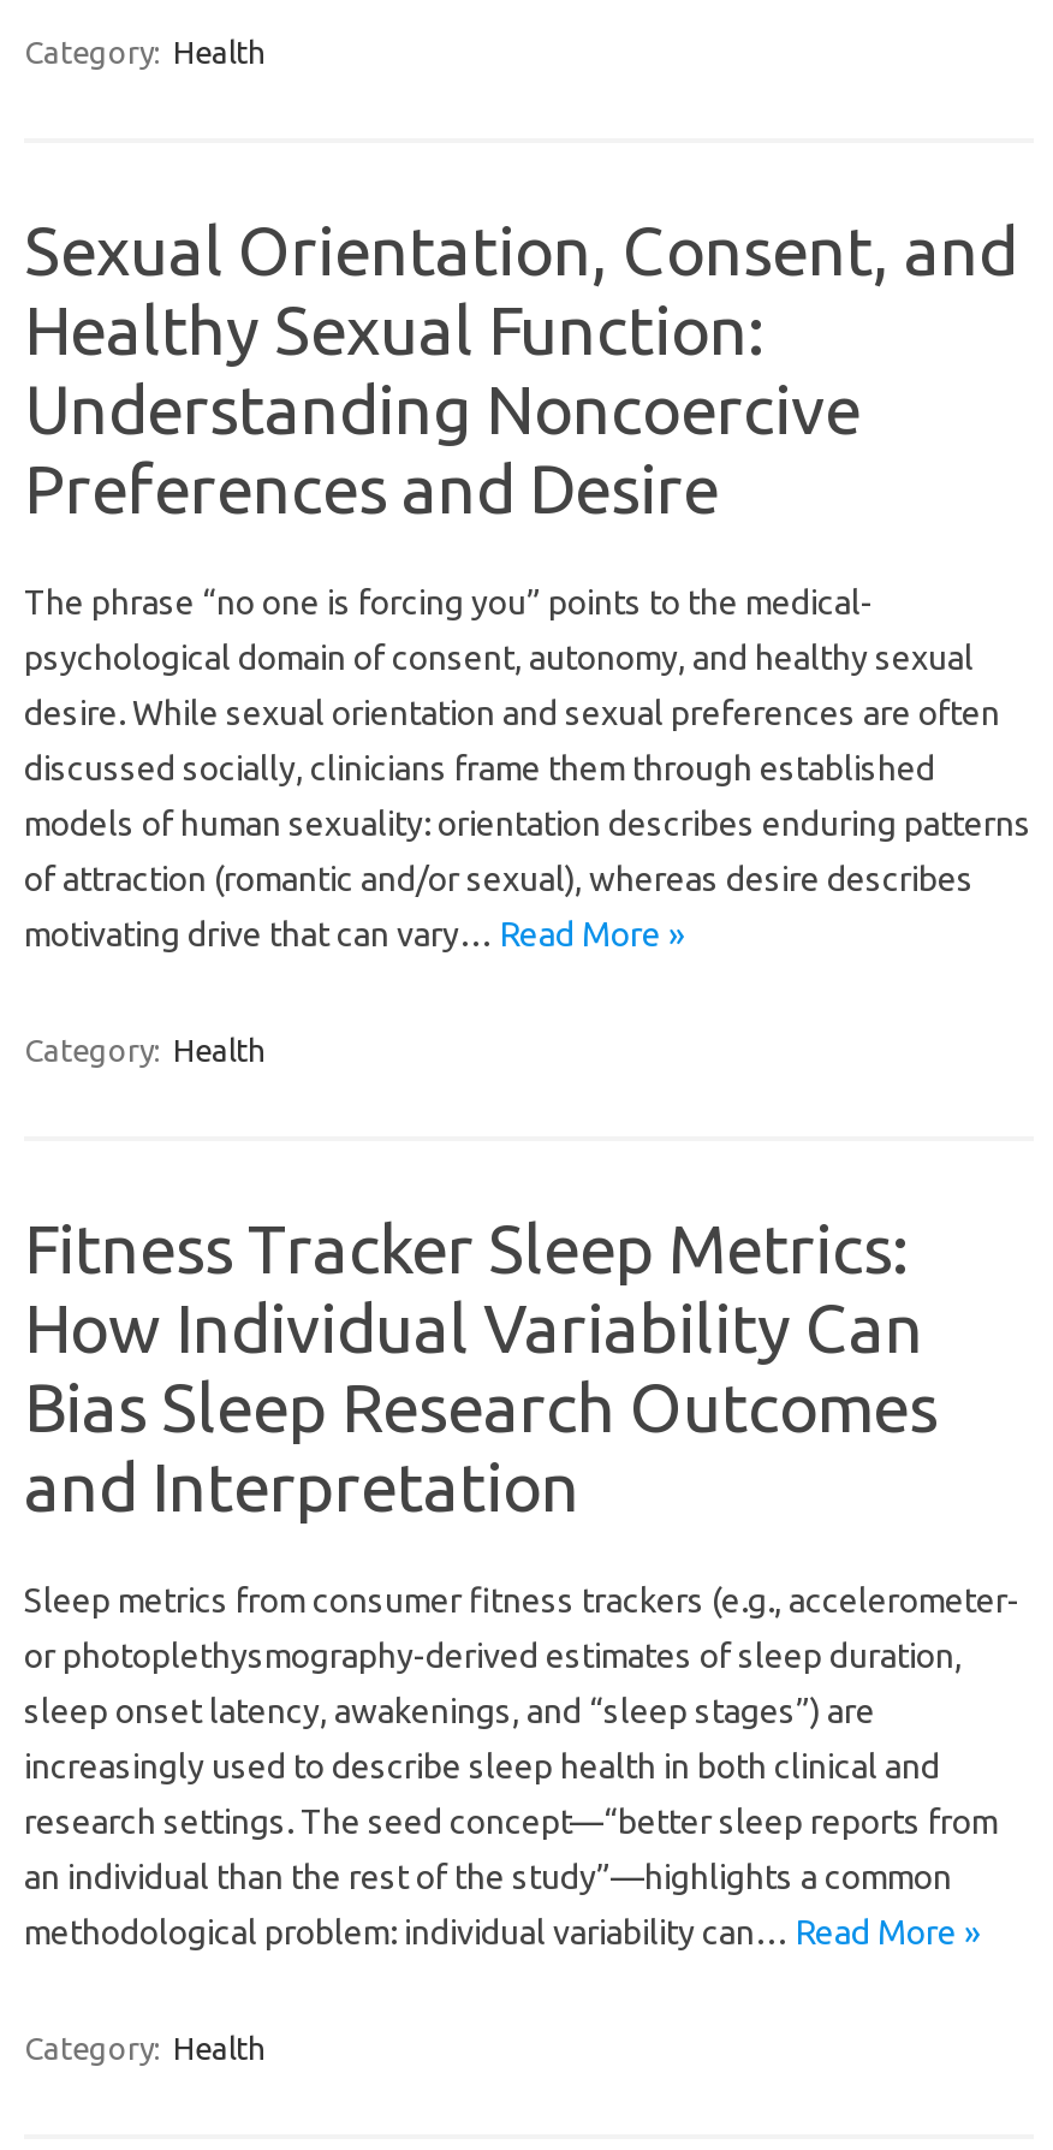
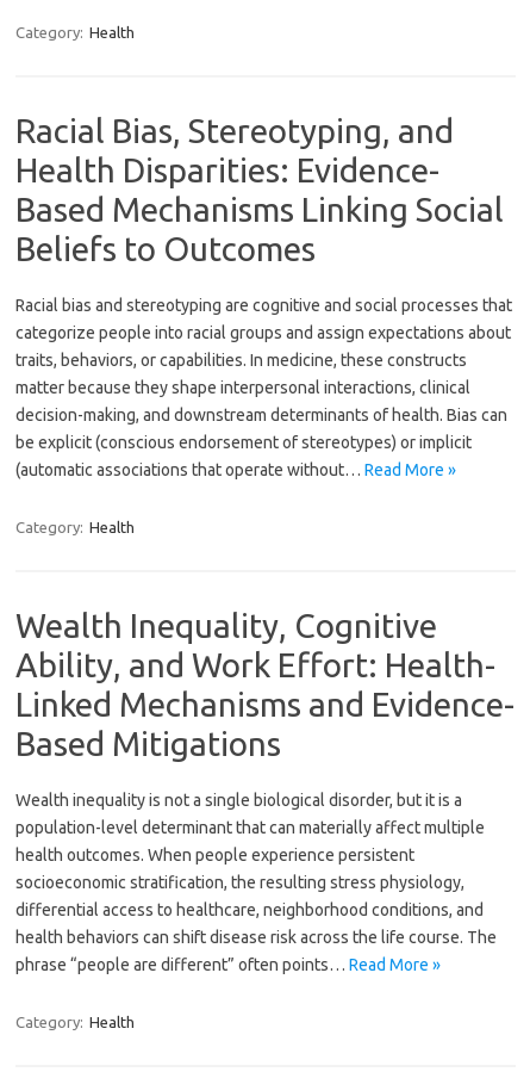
[24,213,1017,525] Sexual Orientation, Consent, and | Healthy Sexual Function: | Understanding Noncoercive | Preferences and Desire -> [15,112,504,267] Racial Bias, Stereotyping, and | Health Disparities: Evidence- | Based Mechanisms Linking Social | Beliefs to Outcomes
[24,583,1031,954] The phrase “no one is forcing you” points to the medical- | psychological domain of consent, autonomy, and healthy sexual | desire. While sexual orientation and sexual preferences are often | discussed socially, clinicians frame them through established | models of human sexuality: orientation describes enduring patterns | of attraction (romantic and/or sexual), whereas desire describes | motivating drive that can vary… Read More » -> [15,296,512,479] Racial bias and stereotyping are cognitive and social processes that | categorize people into racial groups and assign expectations about | traits, behaviors, or capabilities. In medicine, these constructs | matter because they shape interpersonal interactions, clinical | decision-making, and downstream determinants of health. Bias can | be explicit (conscious endorsement of stereotypes) or implicit | (automatic associations that operate without… Read More »
[24,1211,938,1524] Fitness Tracker Sleep Metrics: | How Individual Variability Can | Bias Sleep Research Outcomes | and Interpretation -> [15,607,515,762] Wealth Inequality, Cognitive | Ability, and Work Effort: Health- | Linked Mechanisms and Evidence- | Based Mitigations
[24,1581,1019,1952] Sleep metrics from consumer fitness trackers (e.g., accelerometer- | or photoplethysmography-derived estimates of sleep duration, | sleep onset latency, awakenings, and “sleep stages”) are | increasingly used to describe sleep health in both clinical and | research settings. The seed concept—“better sleep reports from | an individual than the rest of the study”—highlights a common | methodological problem: individual variability can… Read More » -> [15,791,497,974] Wealth inequality is not a single biological disorder, but it is a | population-level determinant that can materially affect multiple | health outcomes. When people experience persistent | socioeconomic stratification, the resulting stress physiology, | differential access to healthcare, neighborhood conditions, and | health behaviors can shift disease risk across the life course. The | phrase “people are different” often points… Read More »

